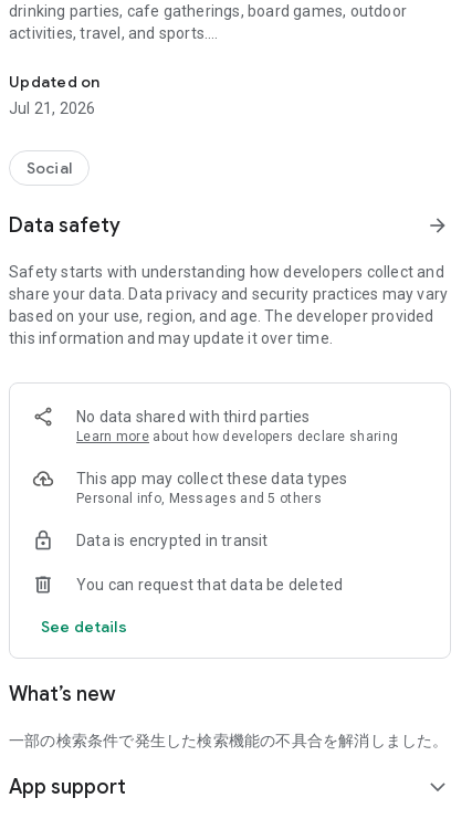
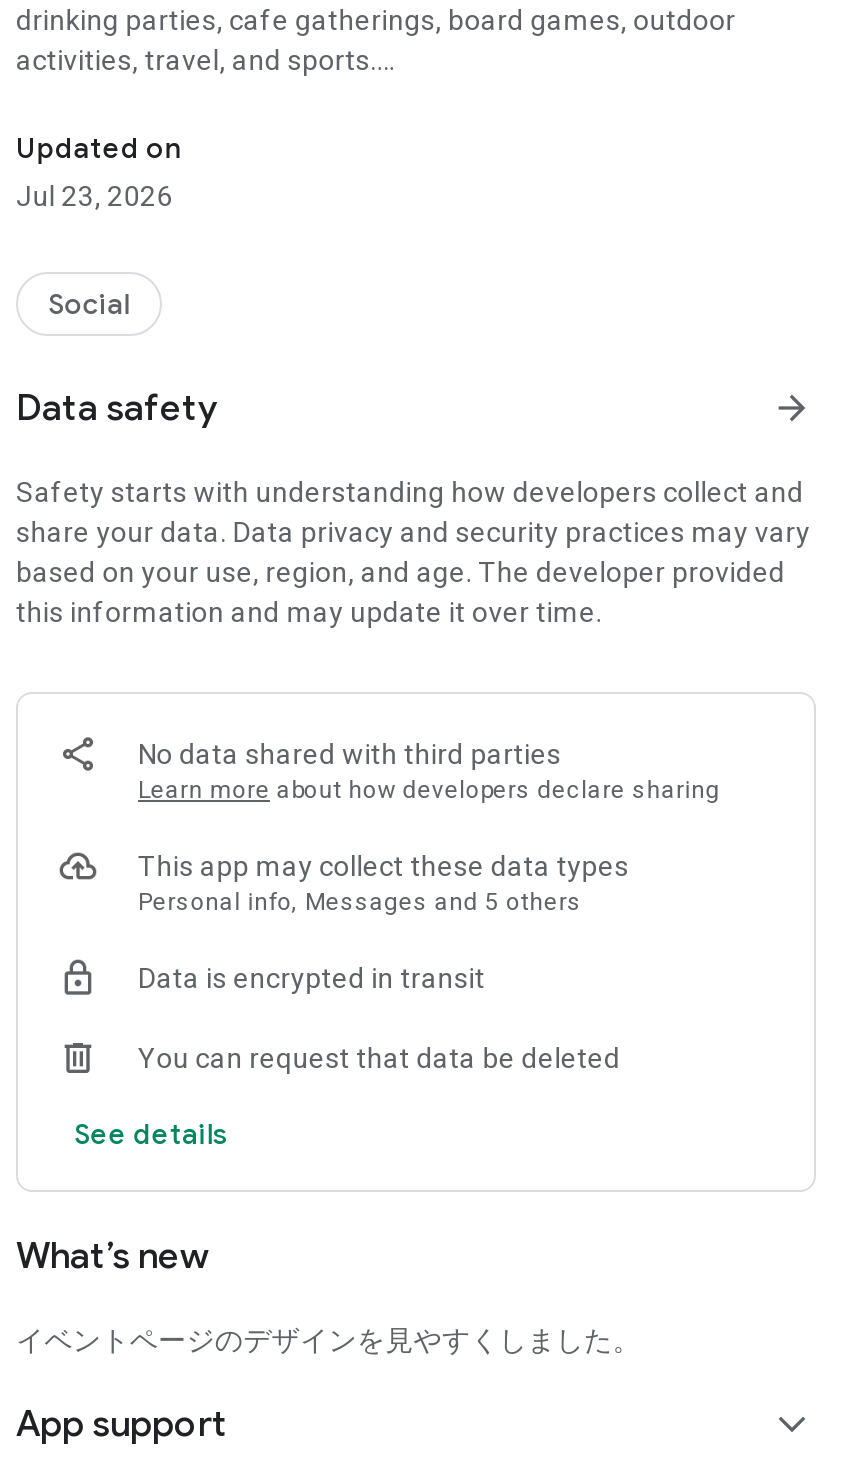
[9,99,96,117] Jul 21, 2026 -> [16,180,173,212] Jul 23, 2026
[9,732,448,749] 一部の検索条件で発生した検索機能の不具合を解消しました。 -> [16,1324,641,1356] イベントページのデザインを見やすくしました。

